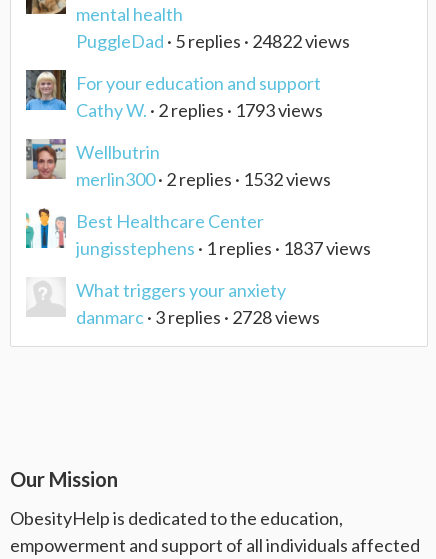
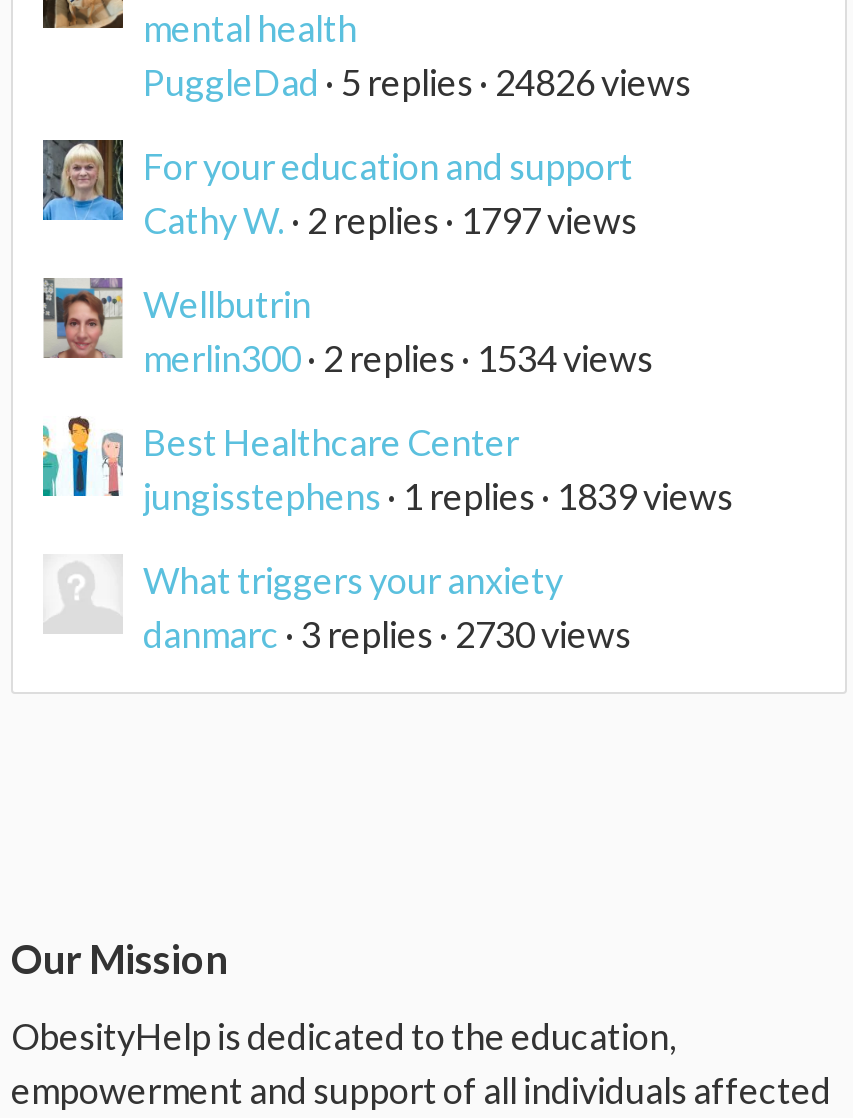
[76,29,350,51] PuggleDad · 5 replies · 24822 views -> [143,59,691,103] PuggleDad · 5 replies · 24826 views
[76,98,323,120] Cathy W. · 2 replies · 1793 views -> [143,197,637,241] Cathy W. · 2 replies · 1797 views
[76,167,331,189] merlin300 · 2 replies · 1532 views -> [143,335,653,379] merlin300 · 2 replies · 1534 views
[76,236,371,258] jungisstephens · 1 replies · 1837 views -> [143,473,733,517] jungisstephens · 1 replies · 1839 views
[76,305,320,327] danmarc · 3 replies · 2728 views -> [143,611,631,655] danmarc · 3 replies · 2730 views

